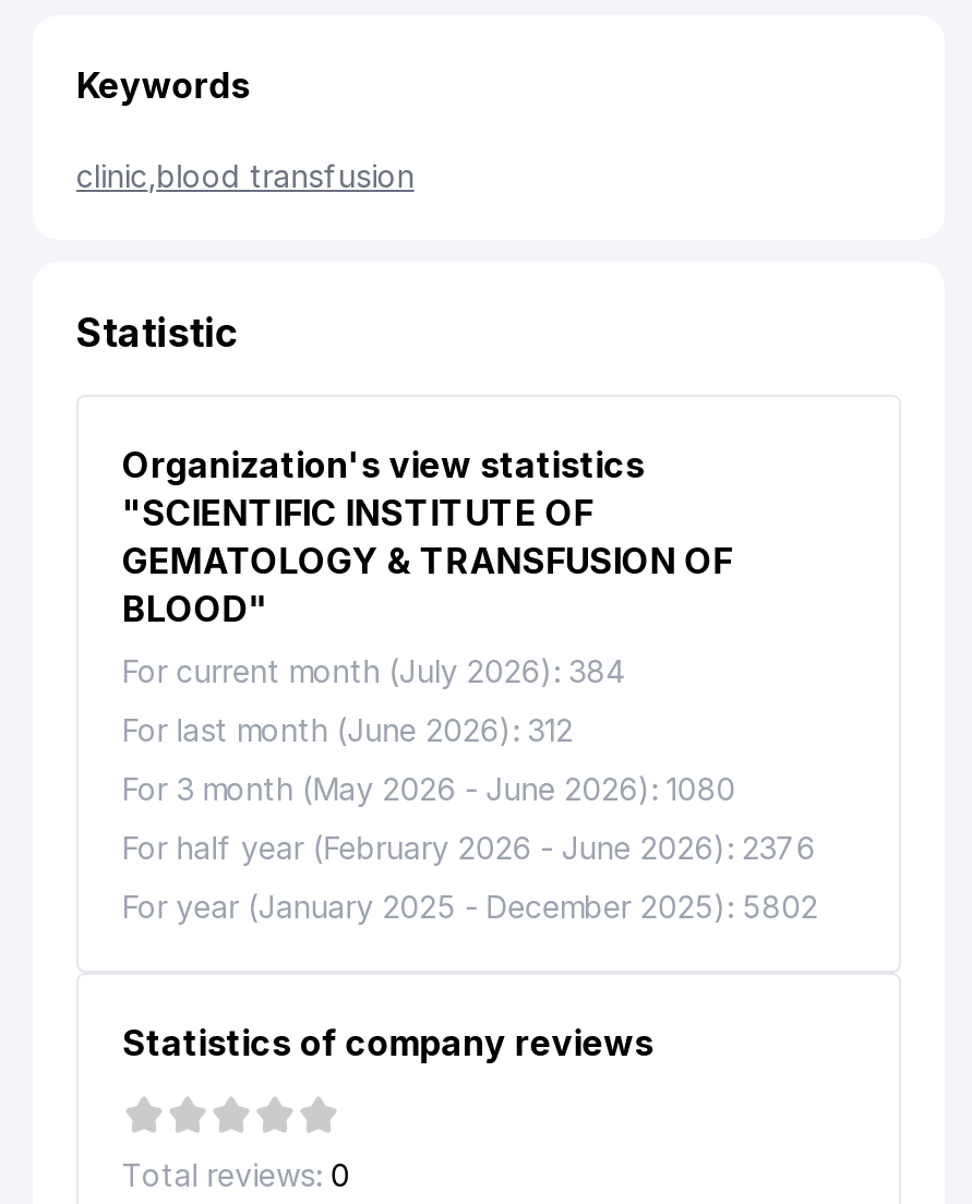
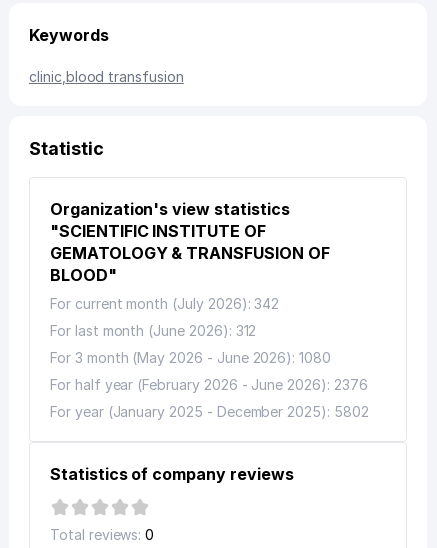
[122,652,625,689] For current month (July 2026): 384 -> [50,295,279,312] For current month (July 2026): 342

